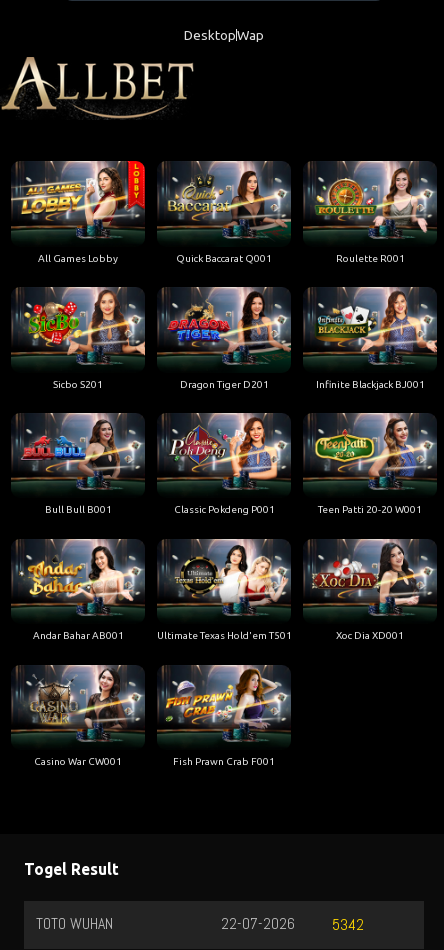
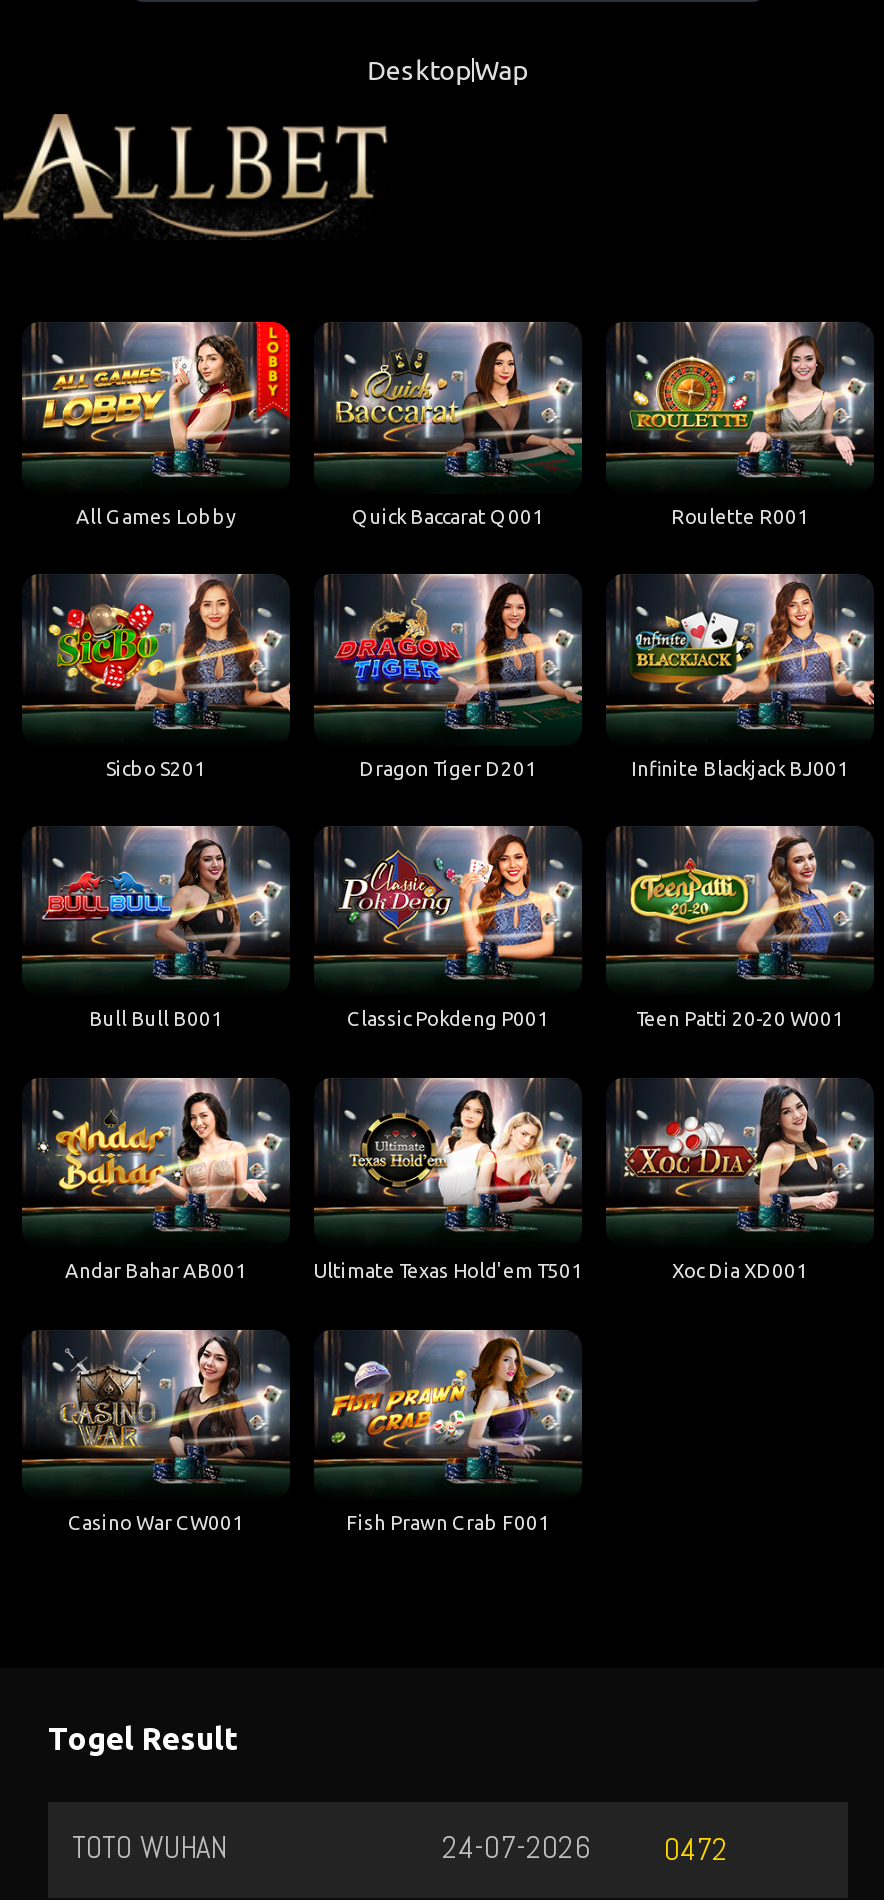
[221,914,295,934] 22-07-2026 -> [442,1828,590,1868] 24-07-2026
[332,914,364,934] 5342 -> [664,1829,728,1869] 0472

